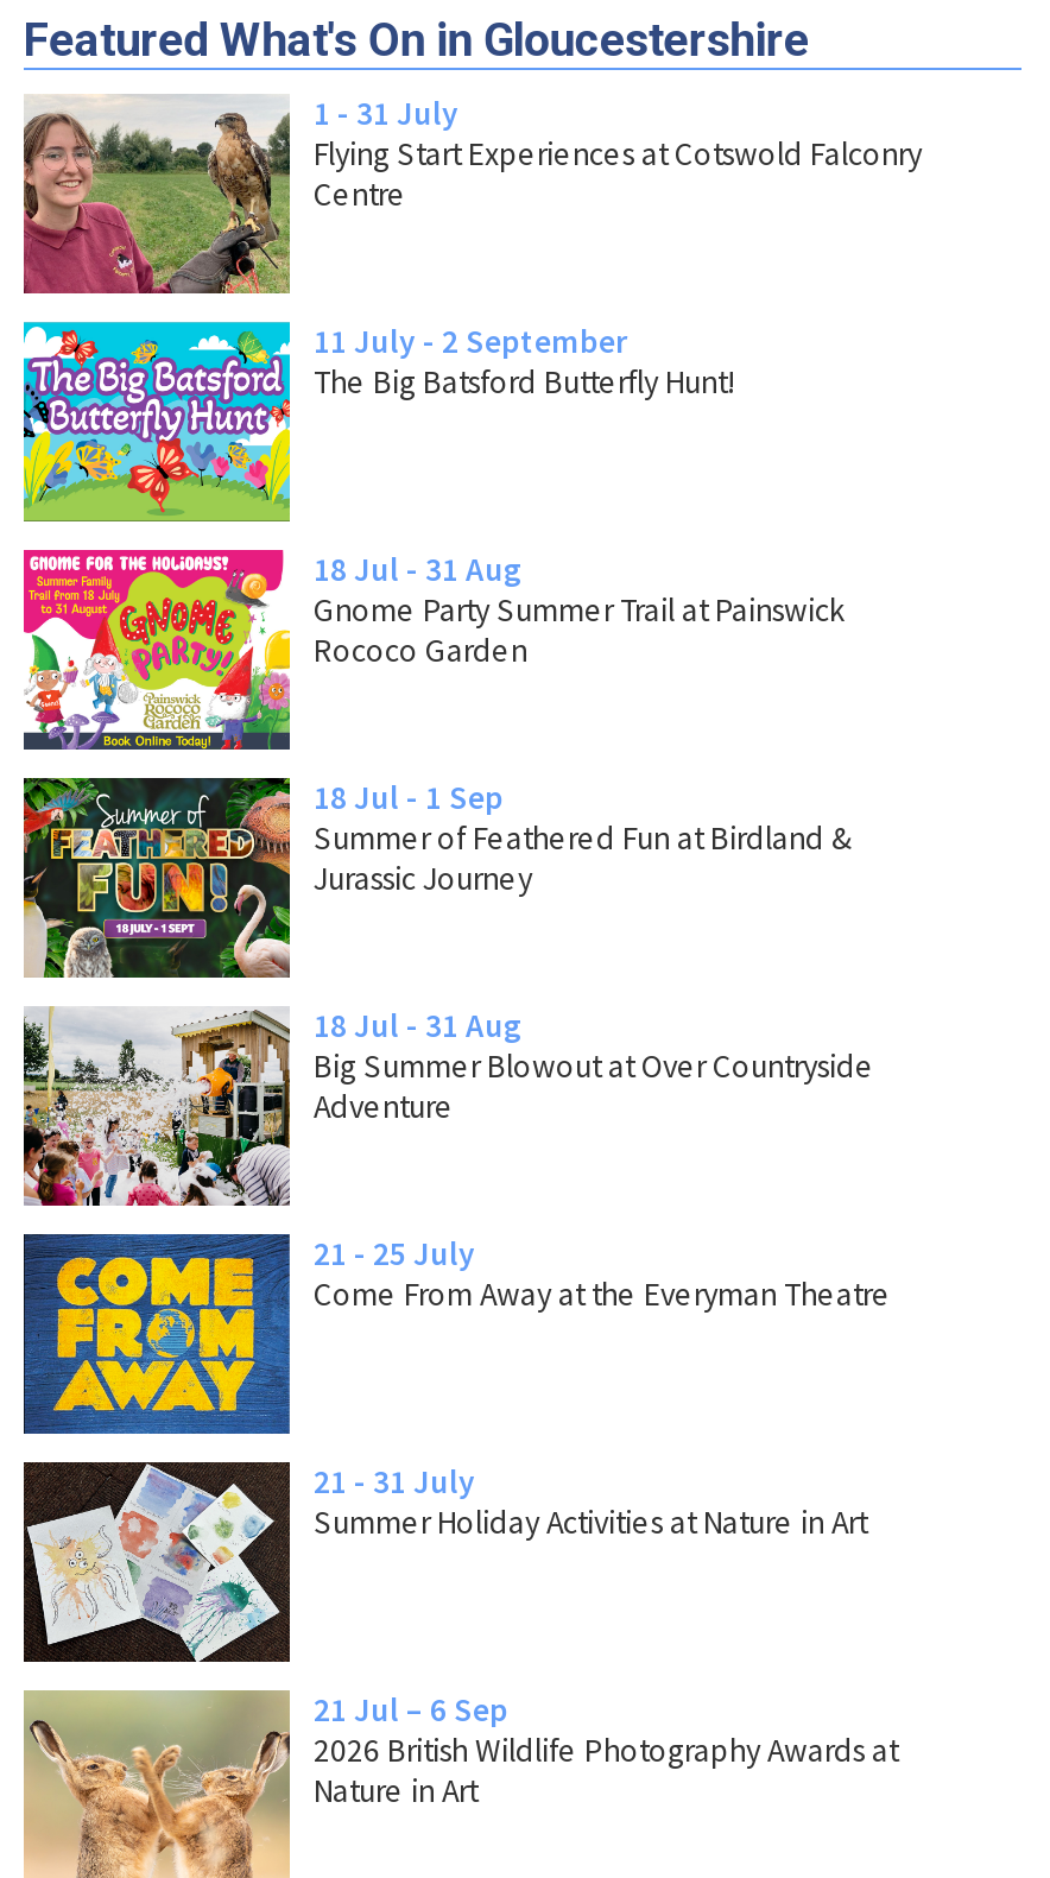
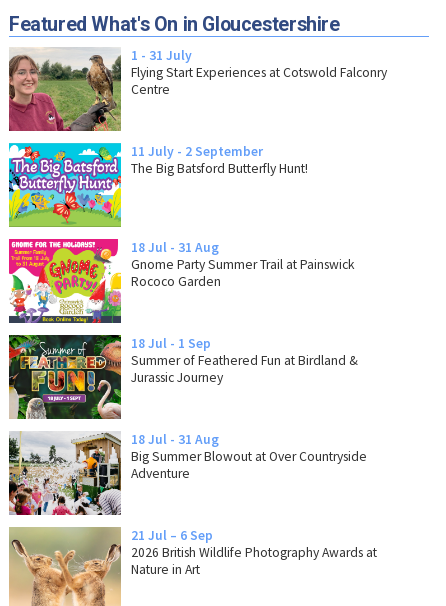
[21,1232,891,1436] [image] | 21 - 25 July | Come From Away at the Everyman Theatre -> none
[21,1460,867,1664] [image] | 21 - 31 July | Summer Holiday Activities at Nature in Art -> none

